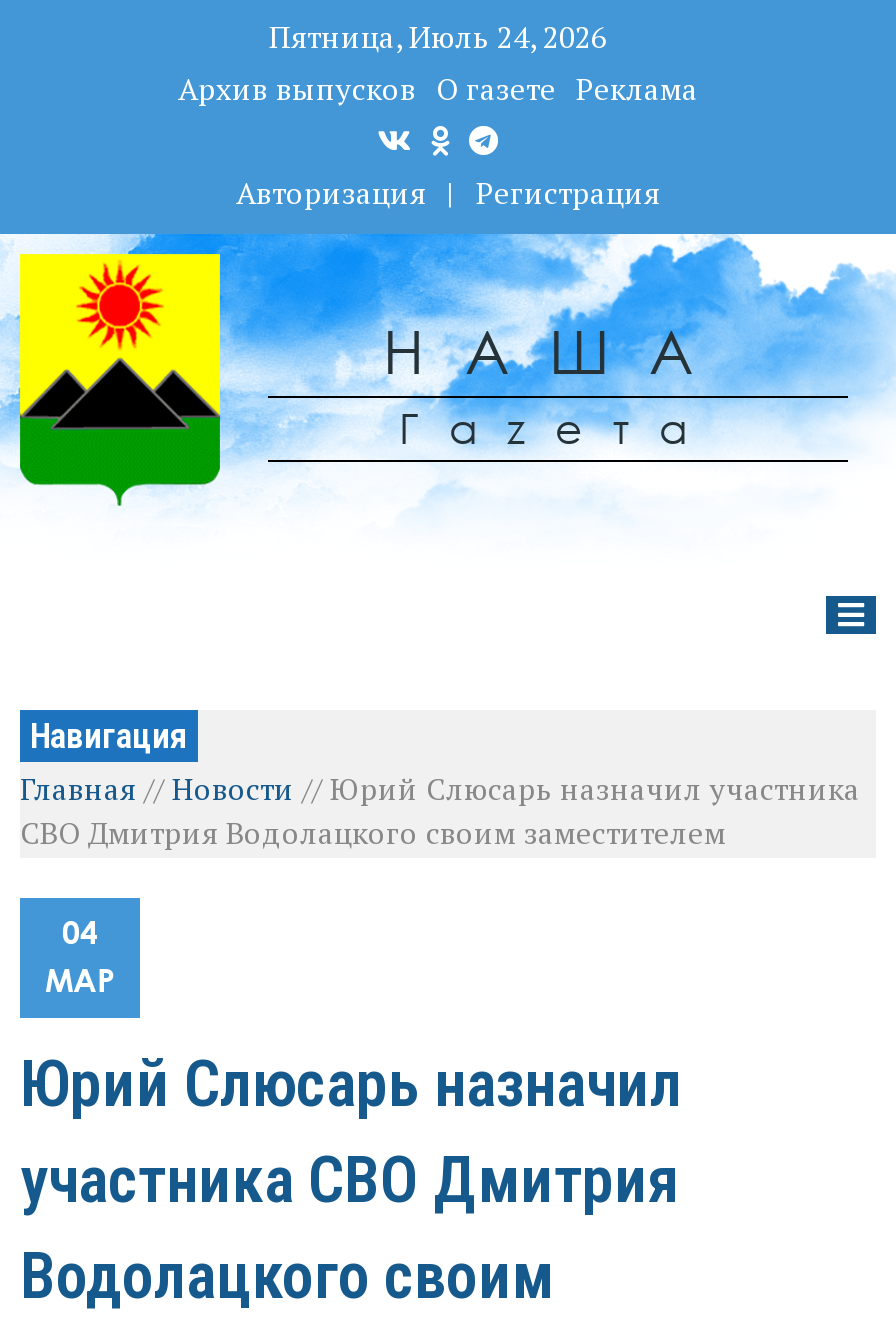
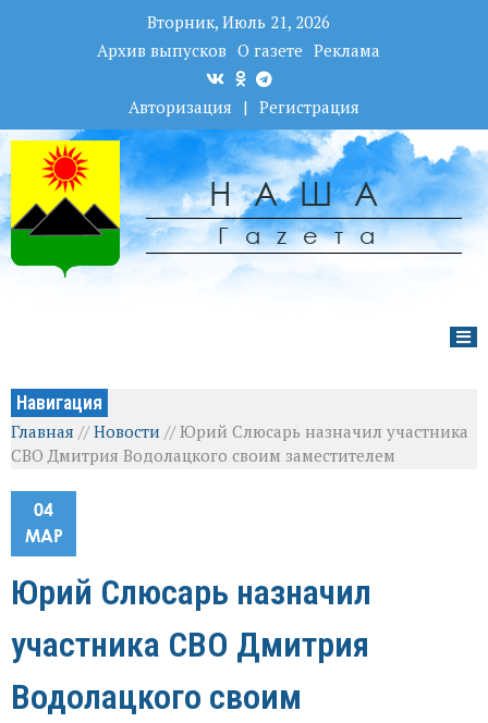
[269,16,607,56] Пятница, Июль 24, 2026 -> [147,11,330,33] Вторник, Июль 21, 2026

